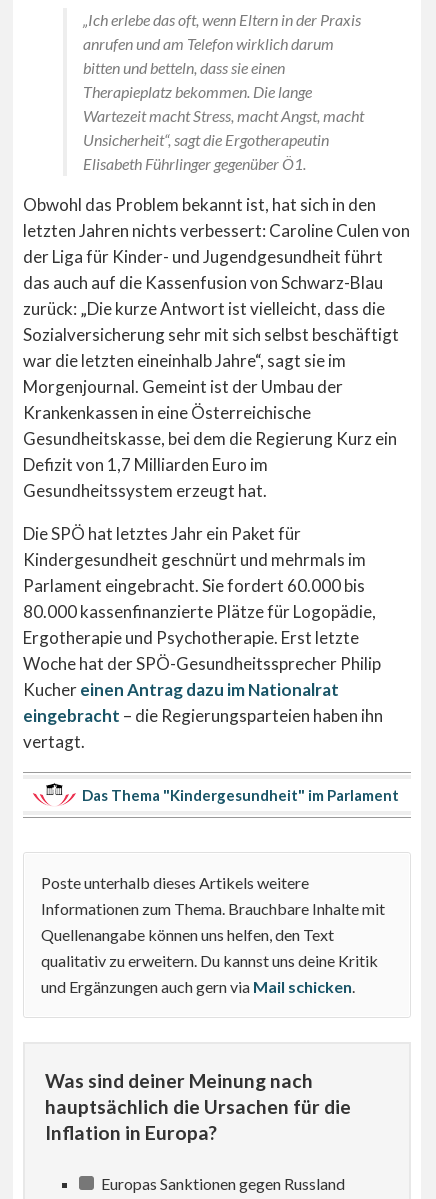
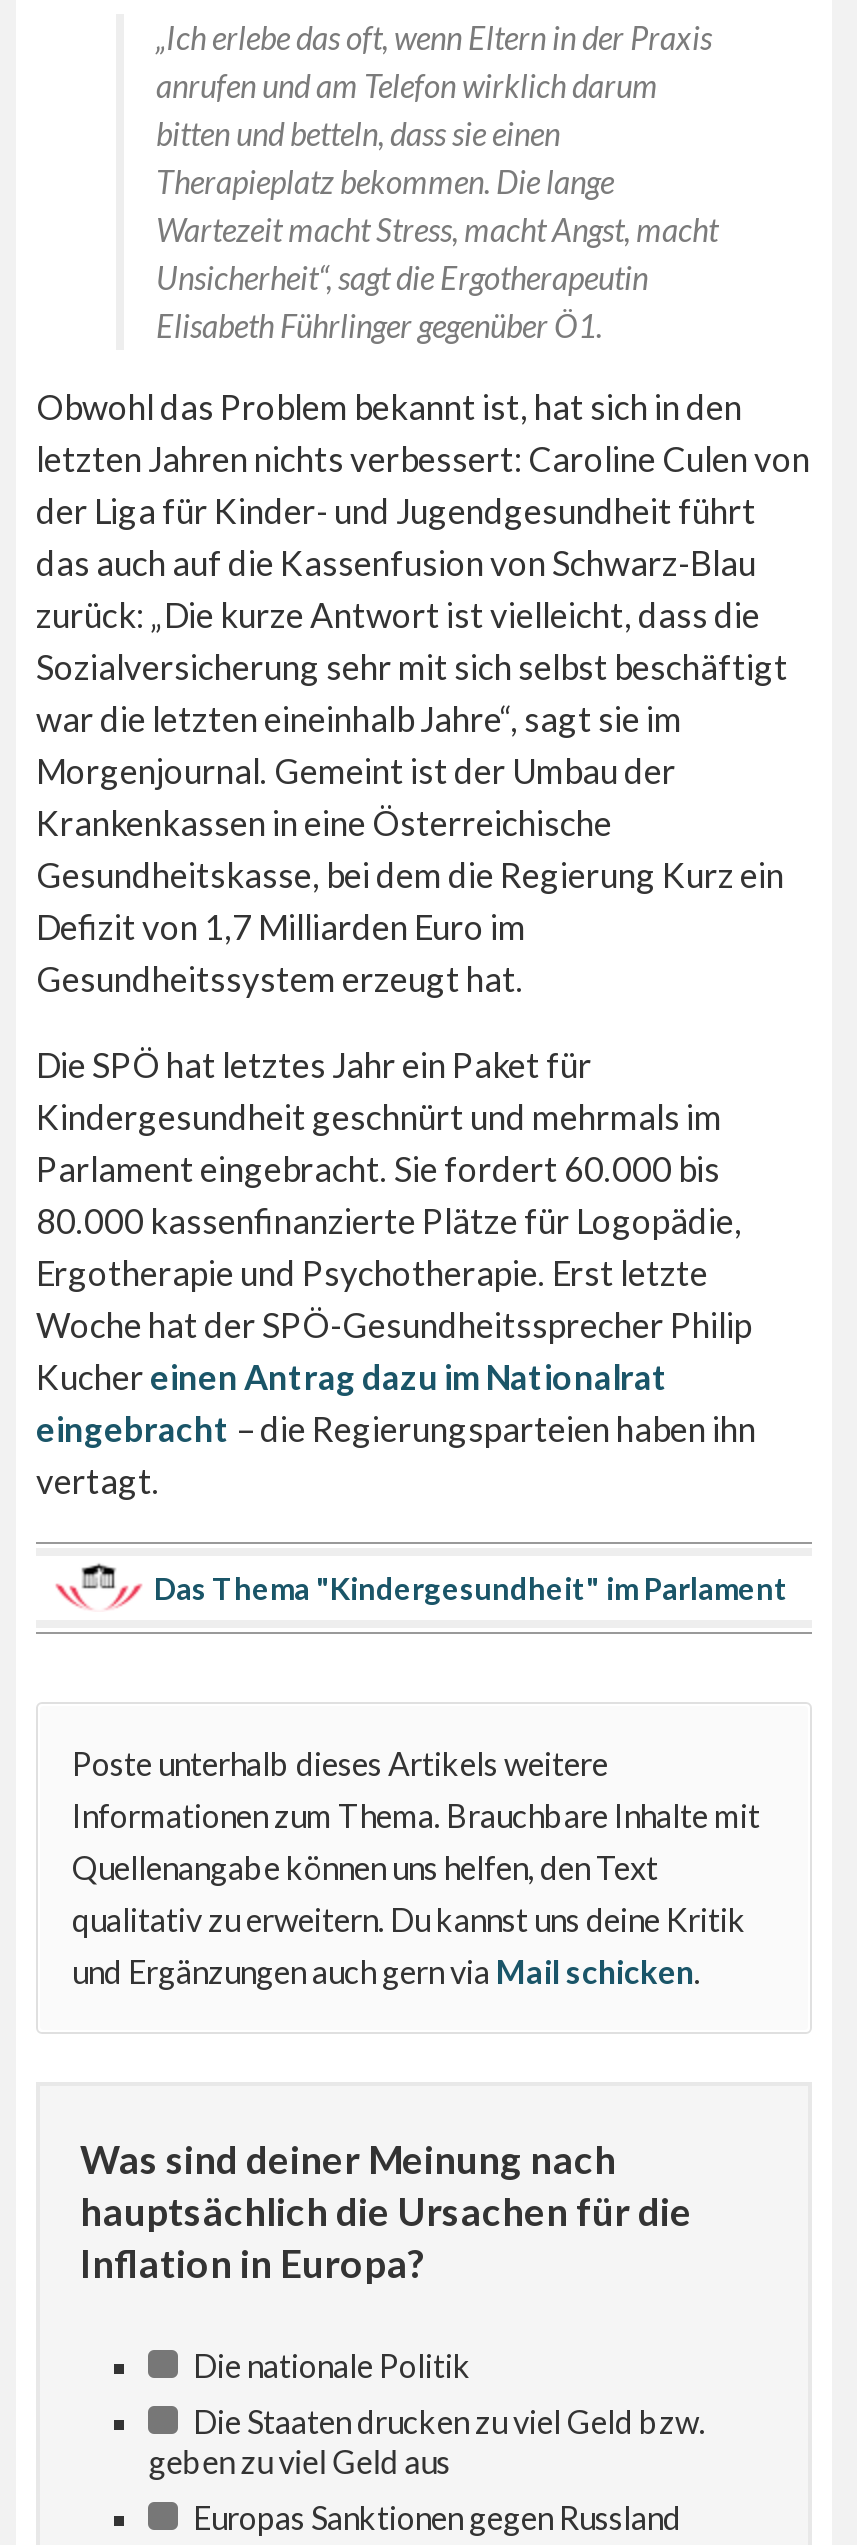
none -> [149,2347,705,2481] Die nationale Politik | Die Staaten drucken zu viel Geld bzw. | geben zu viel Geld aus

